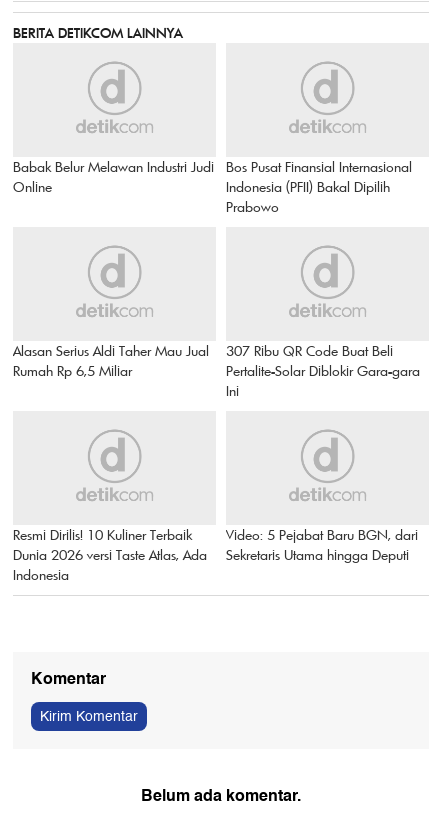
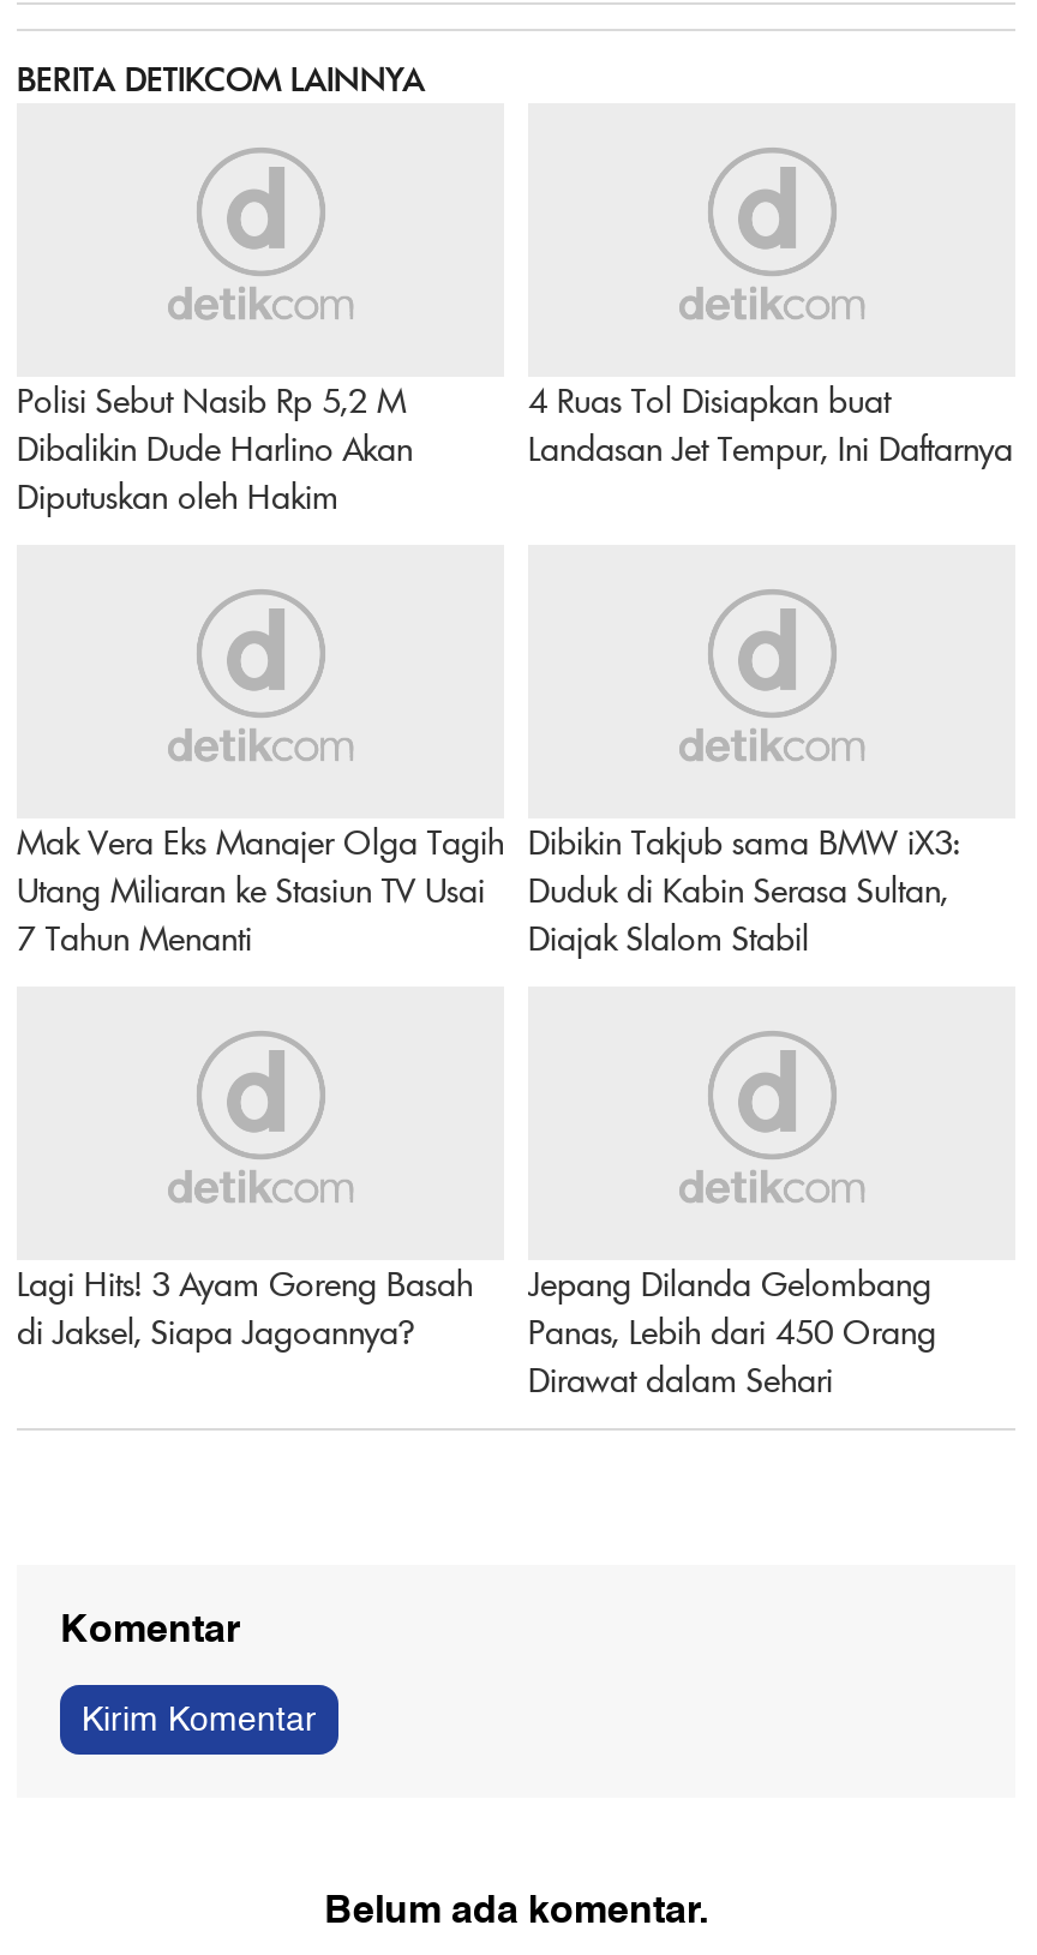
[13,158,214,196] Babak Belur Melawan Industri Judi | Online -> [17,379,413,519] Polisi Sebut Nasib Rp 5,2 M | Dibalikin Dude Harlino Akan | Diputuskan oleh Hakim
[226,158,412,216] Bos Pusat Finansial Internasional | Indonesia (PFII) Bakal Dipilih | Prabowo -> [528,379,1013,471] 4 Ruas Tol Disiapkan buat | Landasan Jet Tempur, Ini Daftarnya
[13,342,209,380] Alasan Serius Aldi Taher Mau Jual | Rumah Rp 6,5 Miliar -> [17,822,504,961] Mak Vera Eks Manajer Olga Tagih | Utang Miliaran ke Stasiun TV Usai | 7 Tahun Menanti
[226,342,420,400] 307 Ribu QR Code Buat Beli | Pertalite-Solar Diblokir Gara-gara | Ini -> [528,822,960,961] Dibikin Takjub sama BMW iX3: | Duduk di Kabin Serasa Sultan, | Diajak Slalom Stabil
[13,526,207,584] Resmi Dirilis! 10 Kuliner Terbaik | Dunia 2026 versi Taste Atlas, Ada | Indonesia -> [17,1264,473,1355] Lagi Hits! 3 Ayam Goreng Basah | di Jaksel, Siapa Jagoannya?
[226,526,418,564] Video: 5 Pejabat Baru BGN, dari | Sekretaris Utama hingga Deputi -> [528,1264,936,1403] Jepang Dilanda Gelombang | Panas, Lebih dari 450 Orang | Dirawat dalam Sehari

